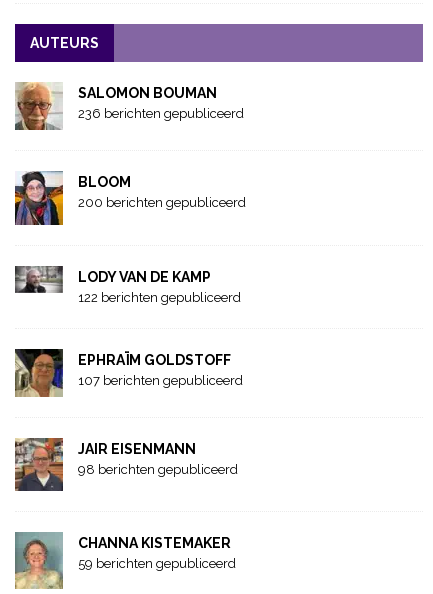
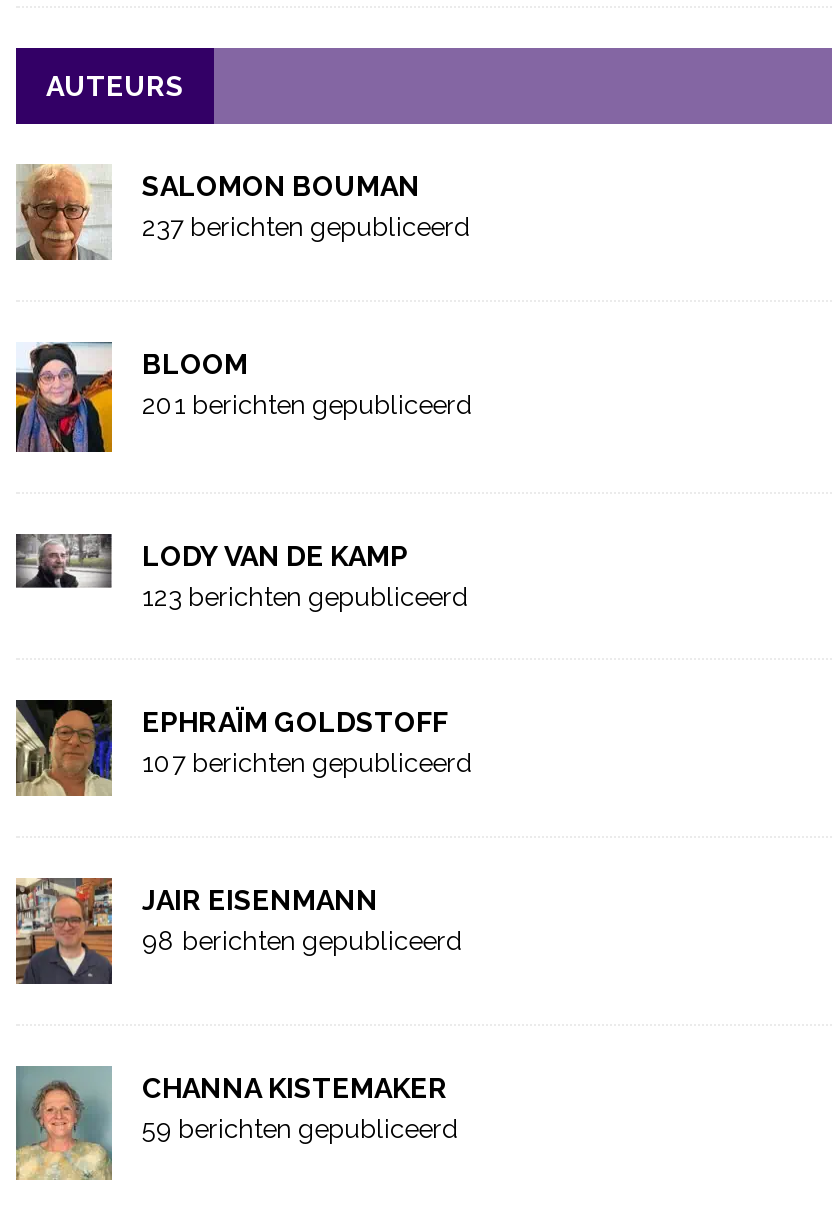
[78,106,244,121] 236 berichten gepubliceerd -> [142,212,470,242] 237 berichten gepubliceerd
[78,195,246,210] 200 berichten gepubliceerd -> [142,390,472,420] 201 berichten gepubliceerd
[78,290,241,305] 122 berichten gepubliceerd -> [142,581,468,611] 123 berichten gepubliceerd

